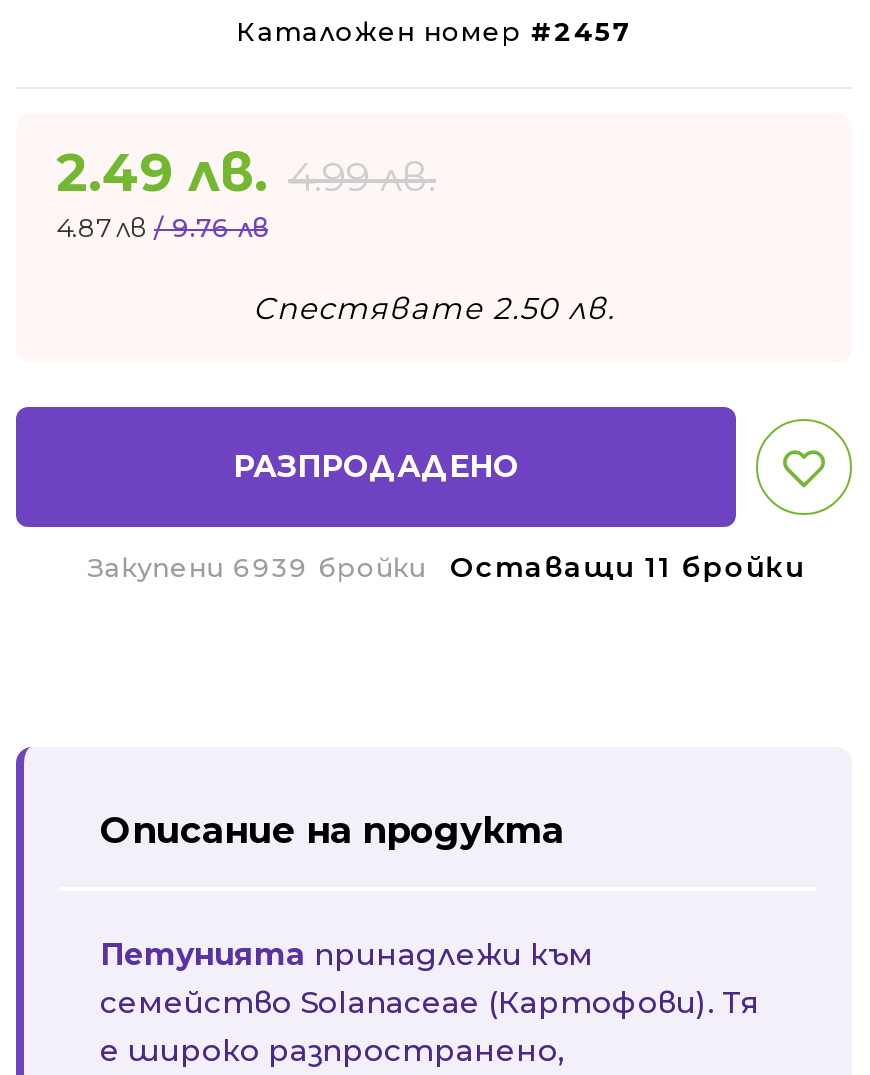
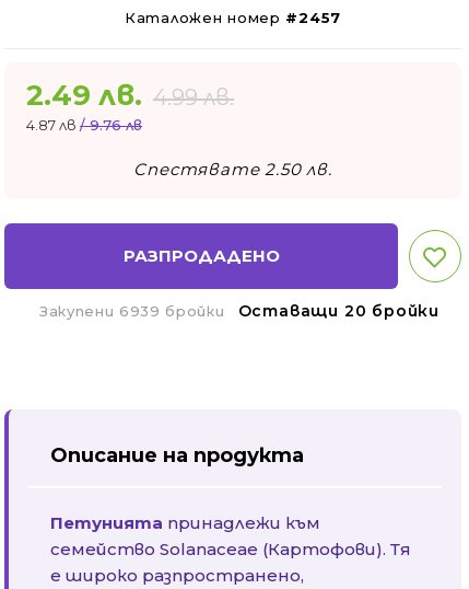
[450,549,805,585] Оставащи 11 бройки -> [238,301,439,321] Оставащи 20 бройки

